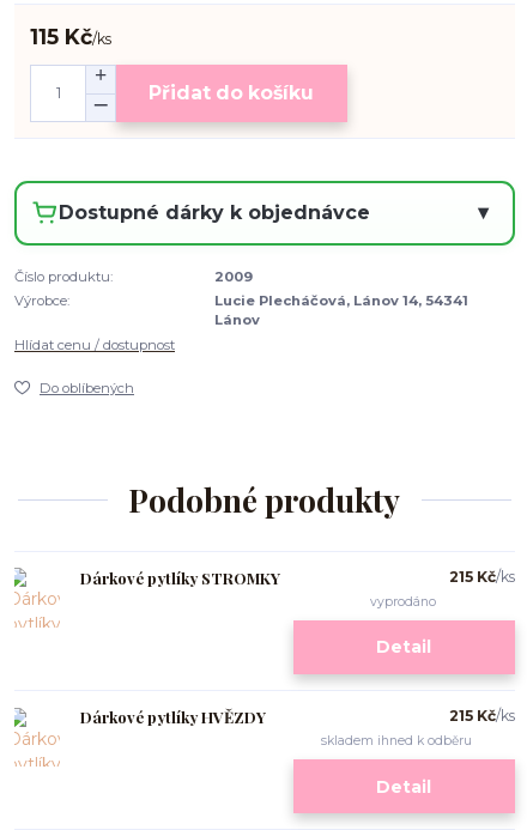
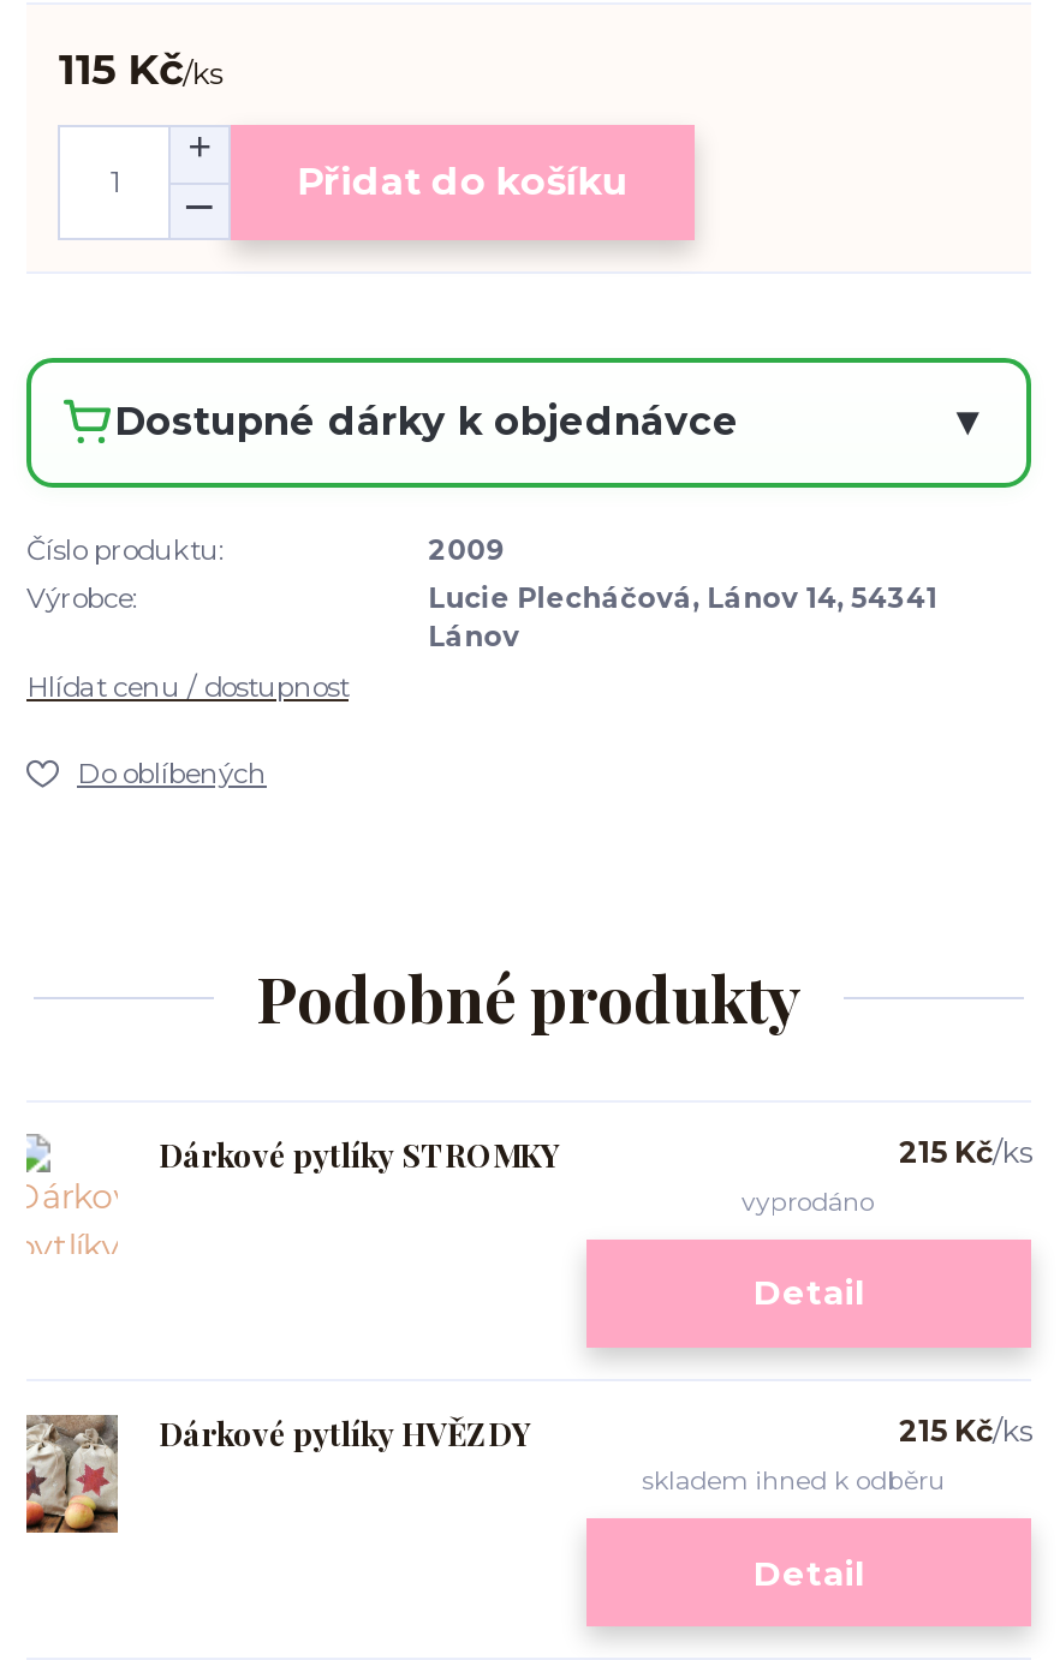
[13,708,60,767] [image] -> [24,1413,120,1535] [image]

